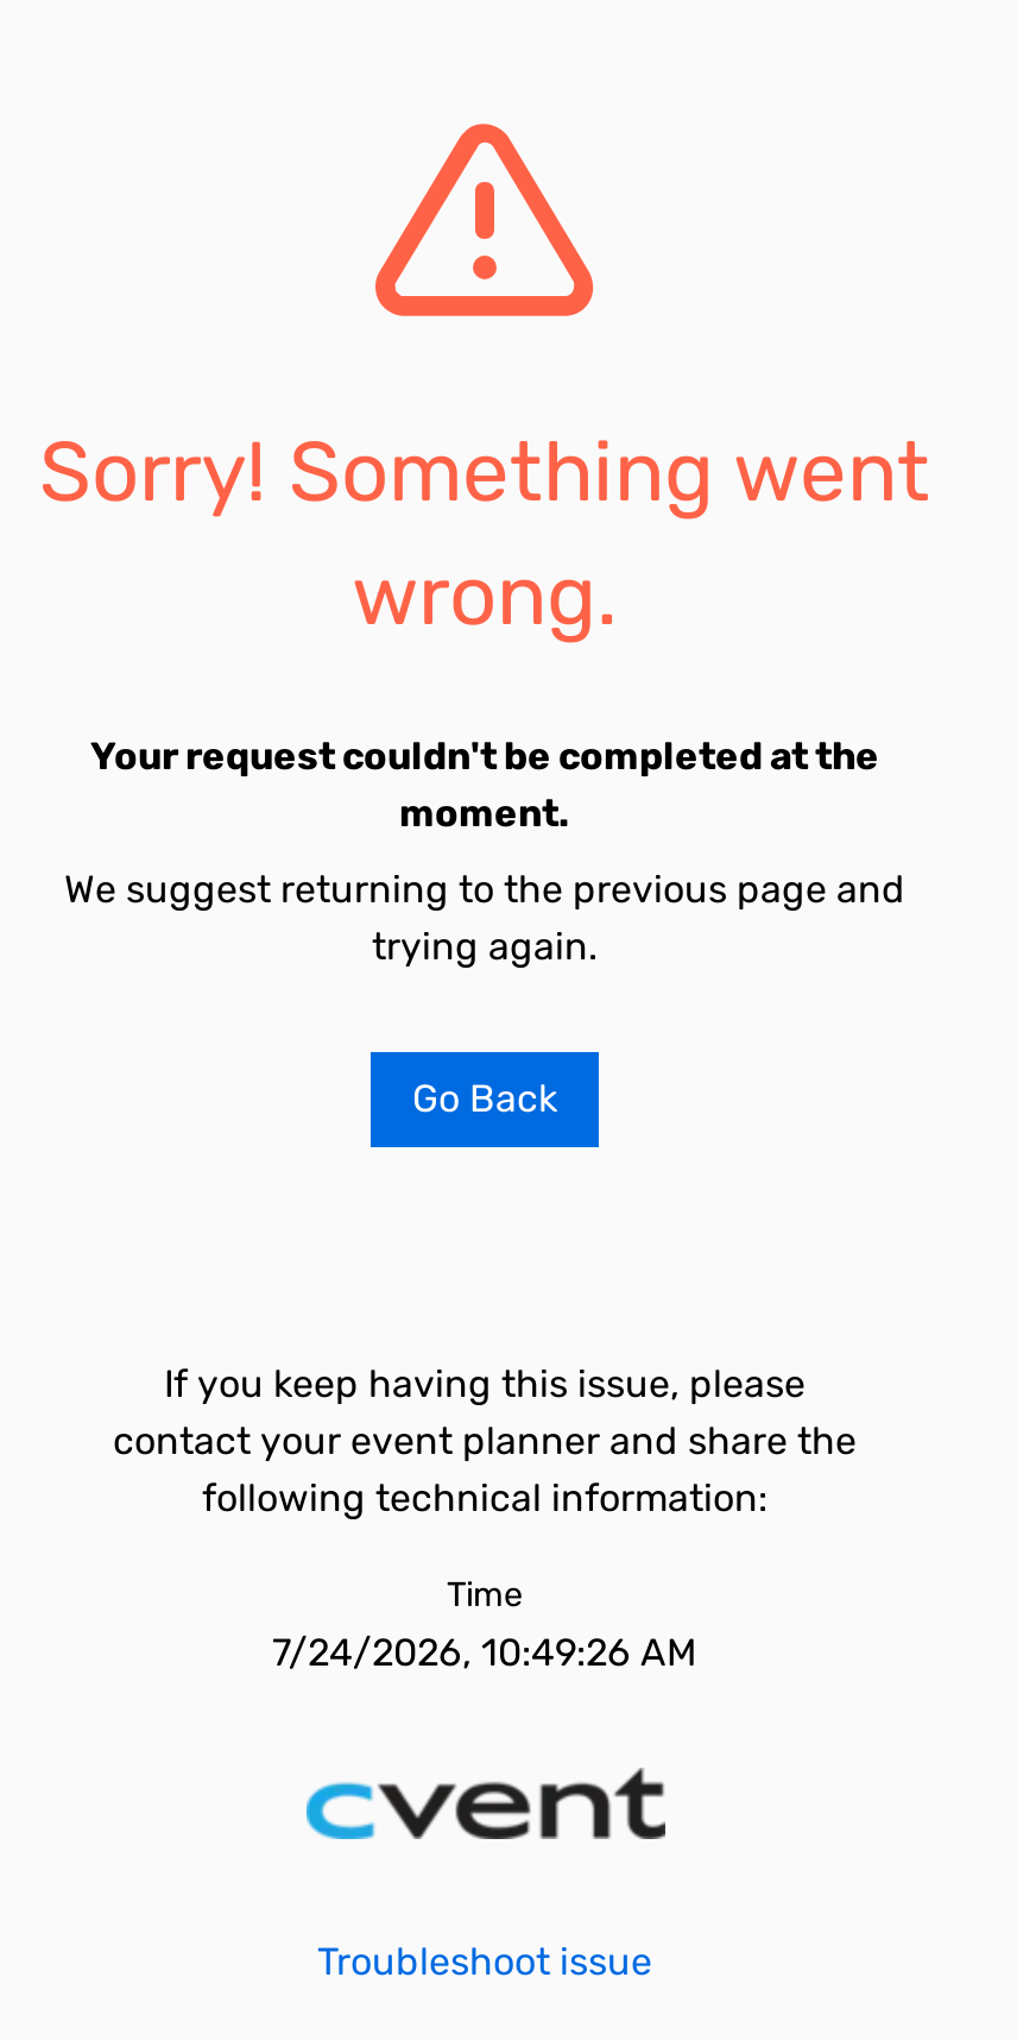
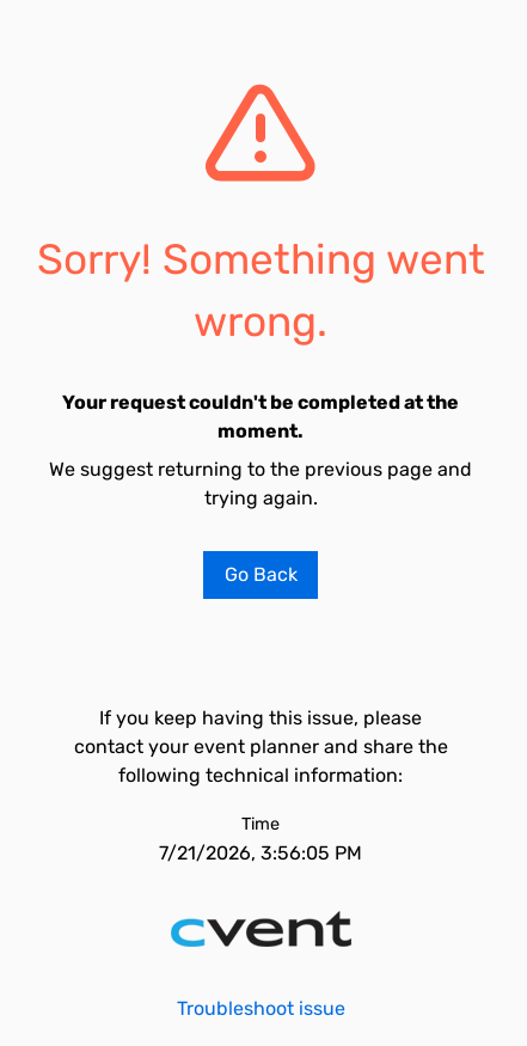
[272,1630,697,1675] 7/24/2026, 10:49:26 AM -> [159,842,362,864] 7/21/2026, 3:56:05 PM

